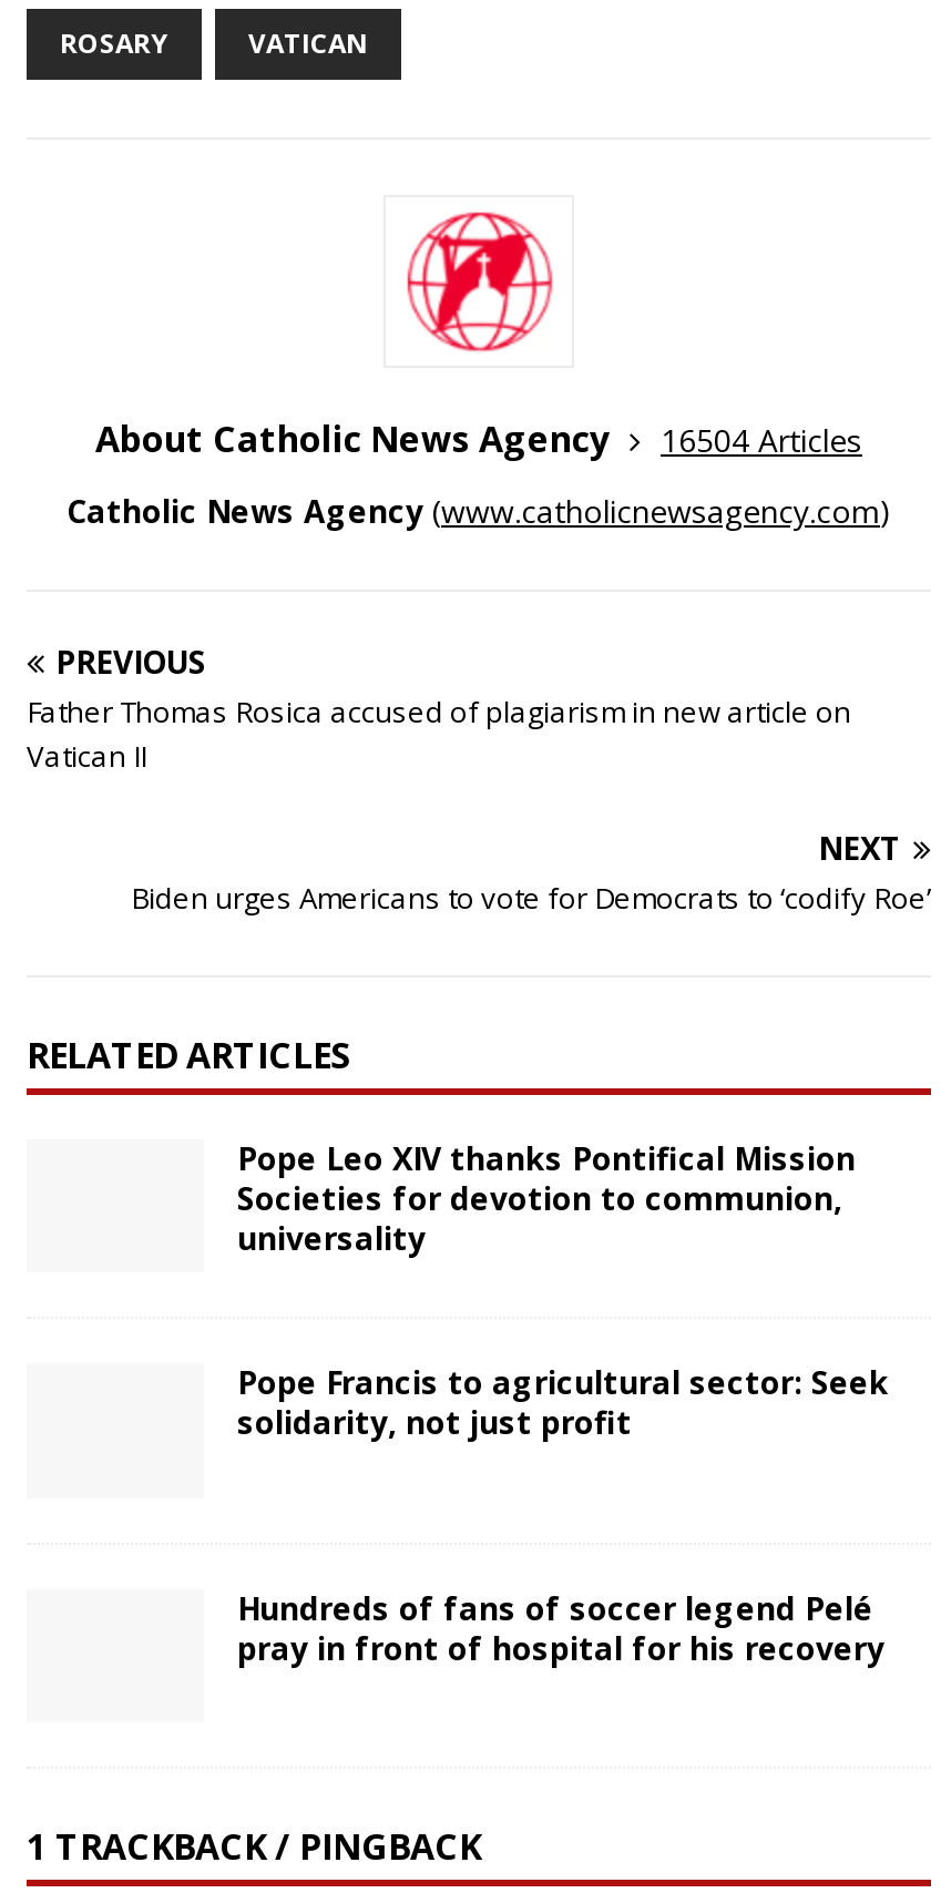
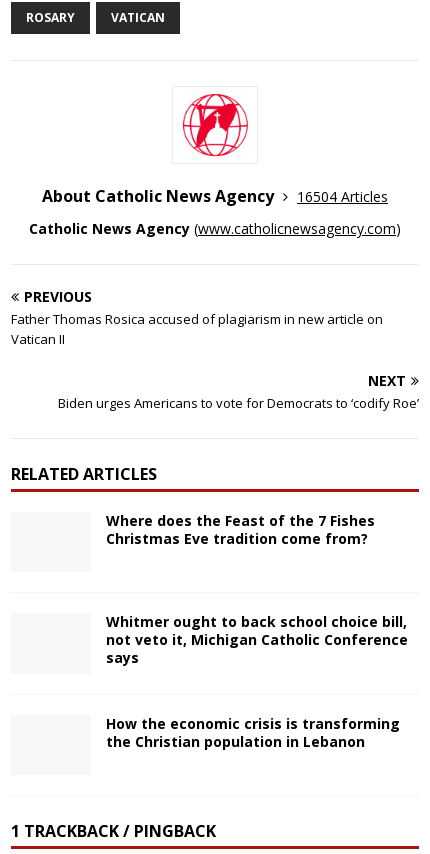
[237,1138,856,1260] Pope Leo XIV thanks Pontifical Mission | Societies for devotion to communion, | universality -> [106,511,375,548] Where does the Feast of the 7 Fishes | Christmas Eve tradition come from?
[237,1362,889,1444] Pope Francis to agricultural sector: Seek | solidarity, not just profit -> [106,612,408,667] Whitmer ought to back school choice bill, | not veto it, Michigan Catholic Conference | says
[237,1586,884,1668] Hundreds of fans of soccer legend Pelé | pray in front of hospital for his recovery -> [106,714,400,751] How the economic crisis is transforming | the Christian population in Lebanon

